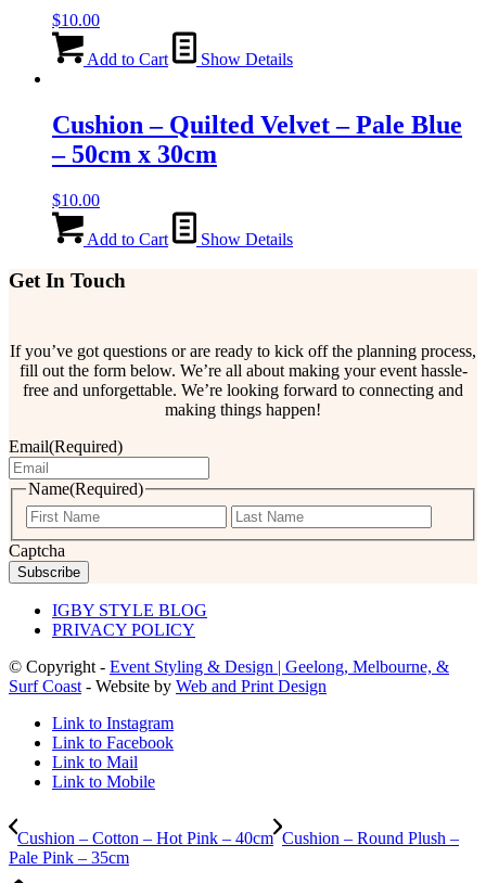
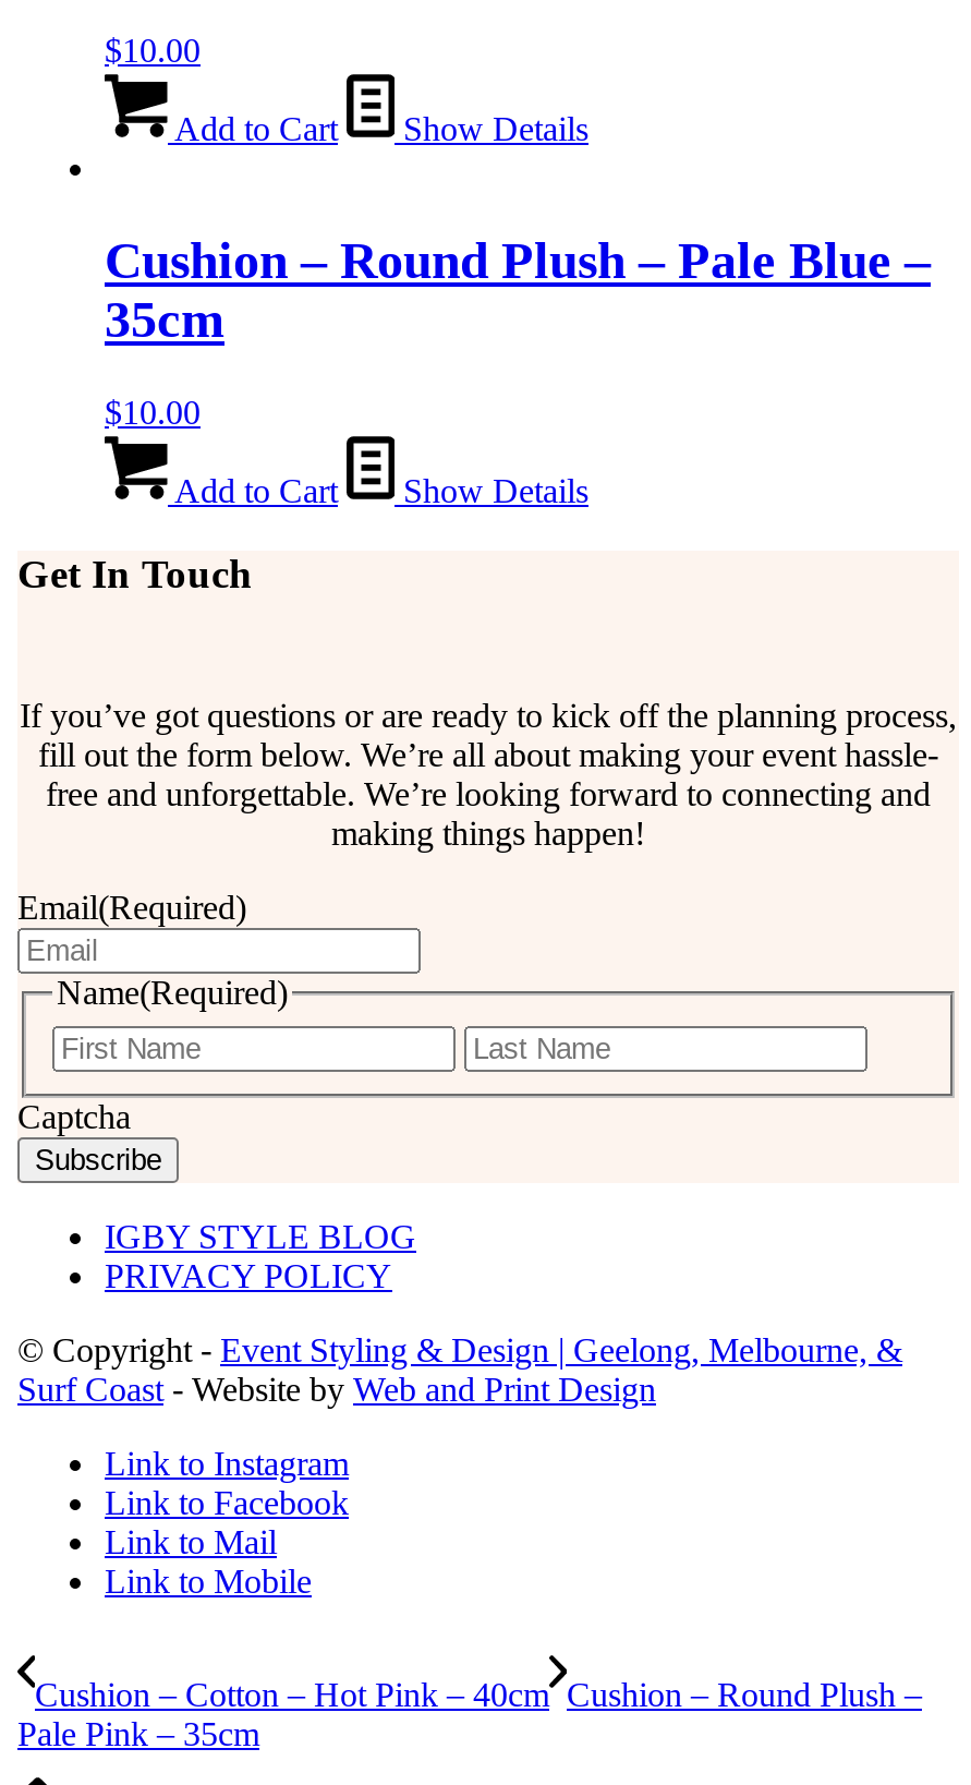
[52,110,462,168] Cushion – Quilted Velvet – Pale Blue | – 50cm x 30cm -> [105,232,931,347] Cushion – Round Plush – Pale Blue – | 35cm

